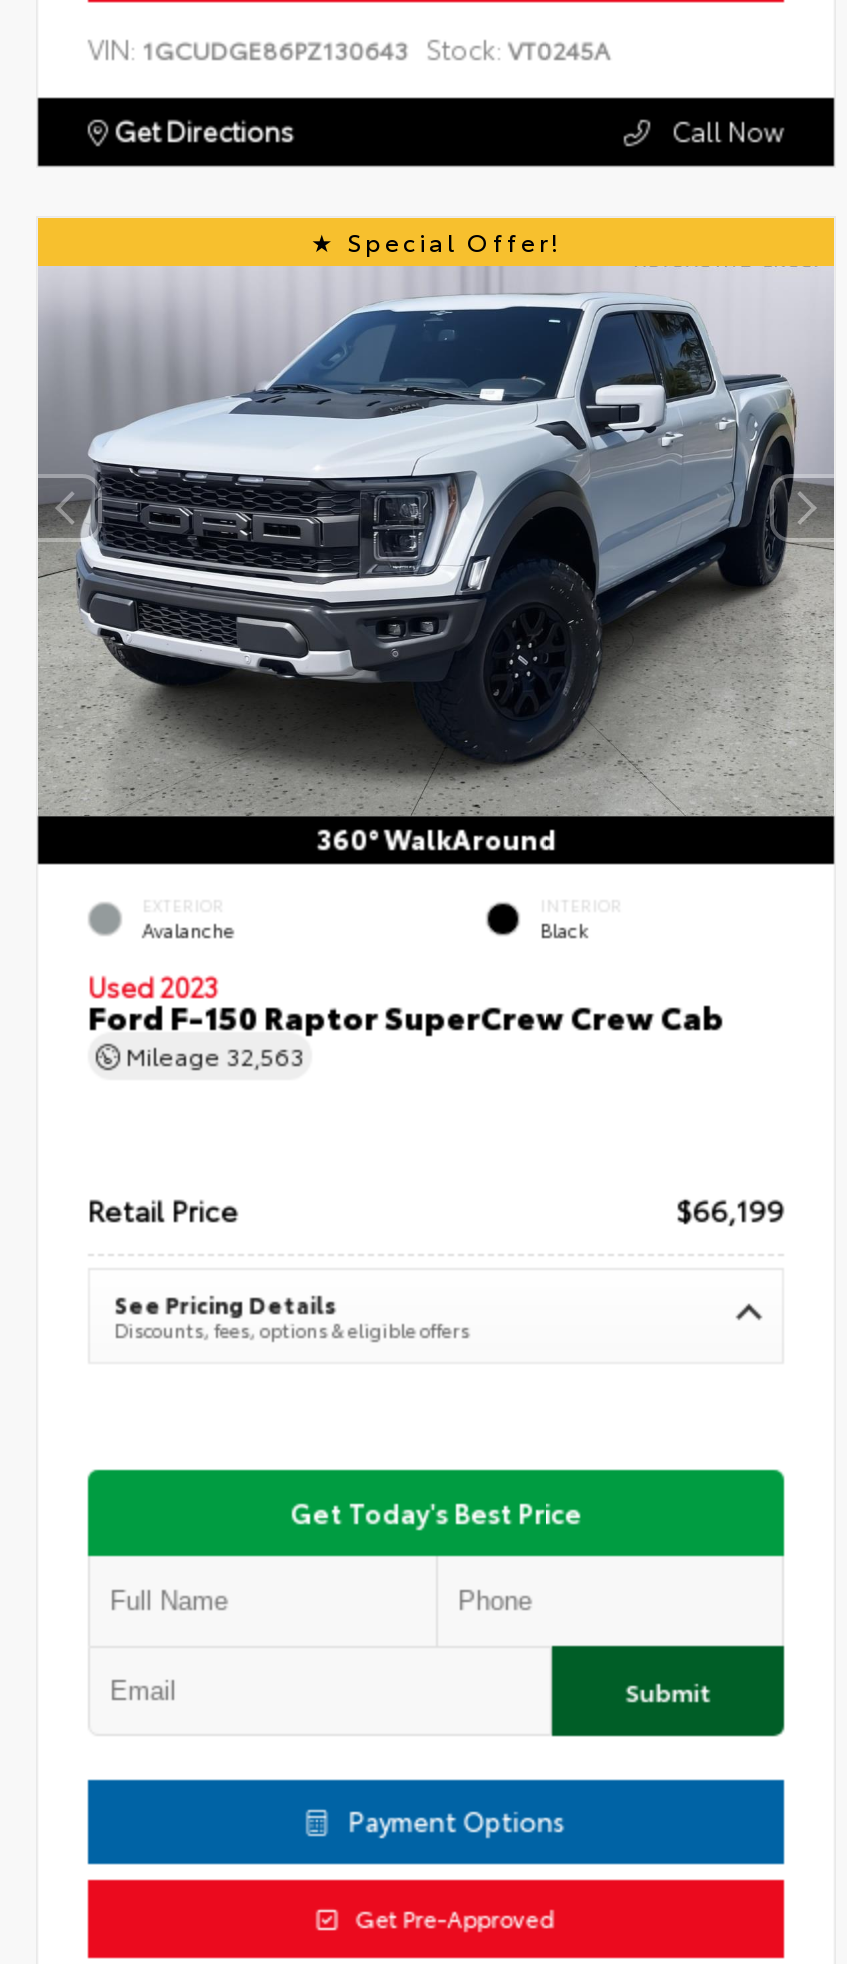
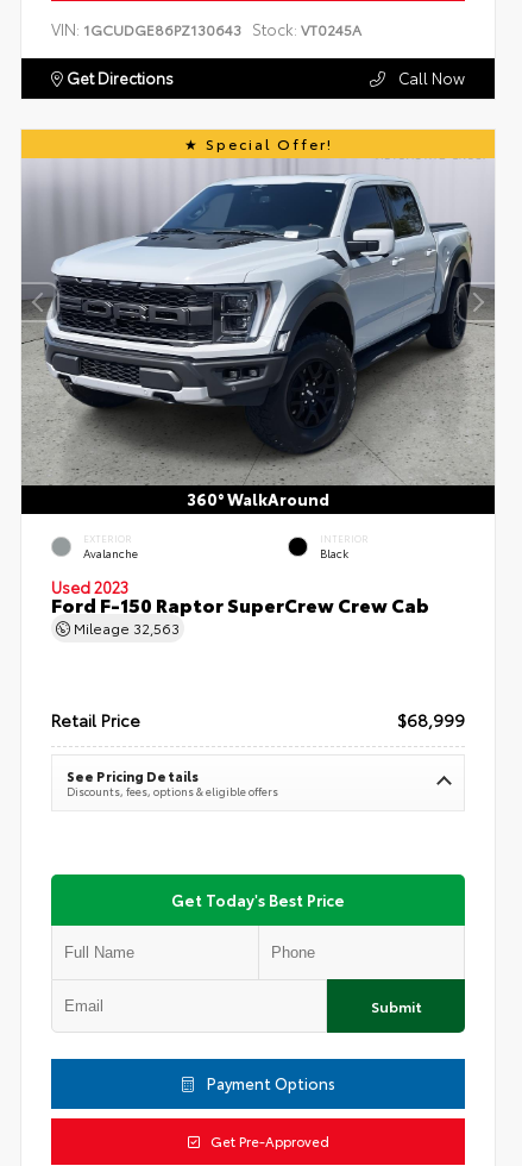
[676,1189,784,1229] $66,199 -> [397,707,465,731] $68,999

